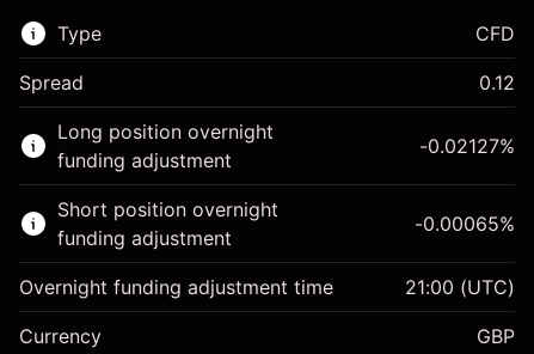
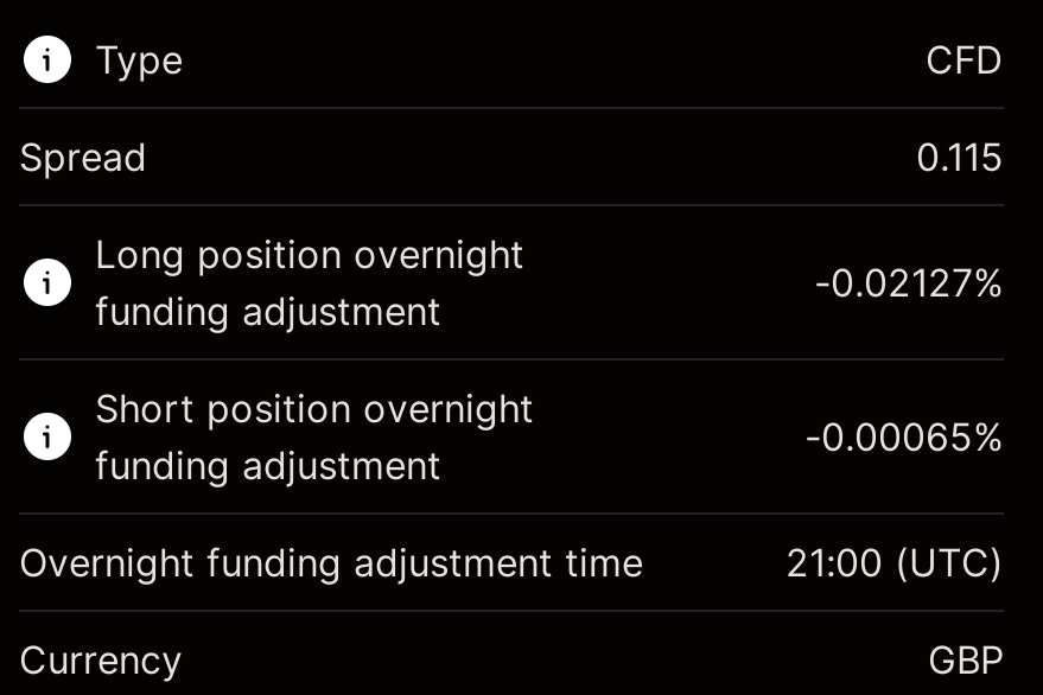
[479,71,515,94] 0.12 -> [916,133,1004,180] 0.115

